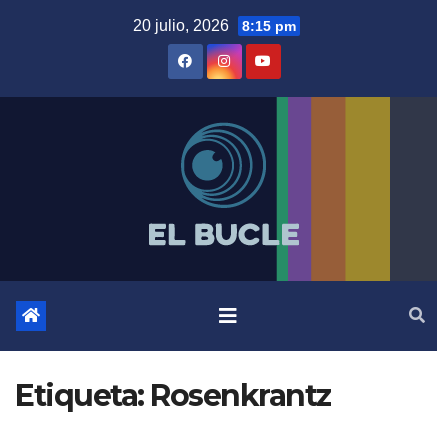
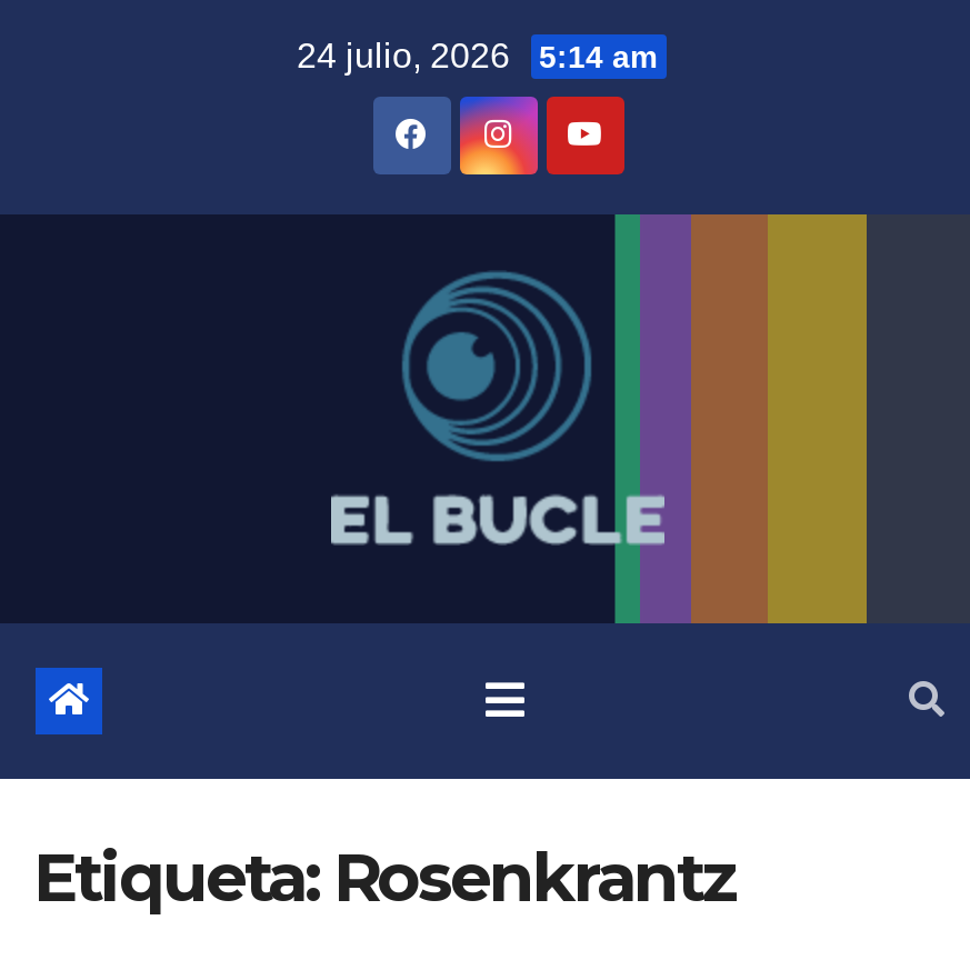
[133,17,296,34] 20 julio, 2026 8:15 pm -> [297,37,657,74] 24 julio, 2026 5:14 am

